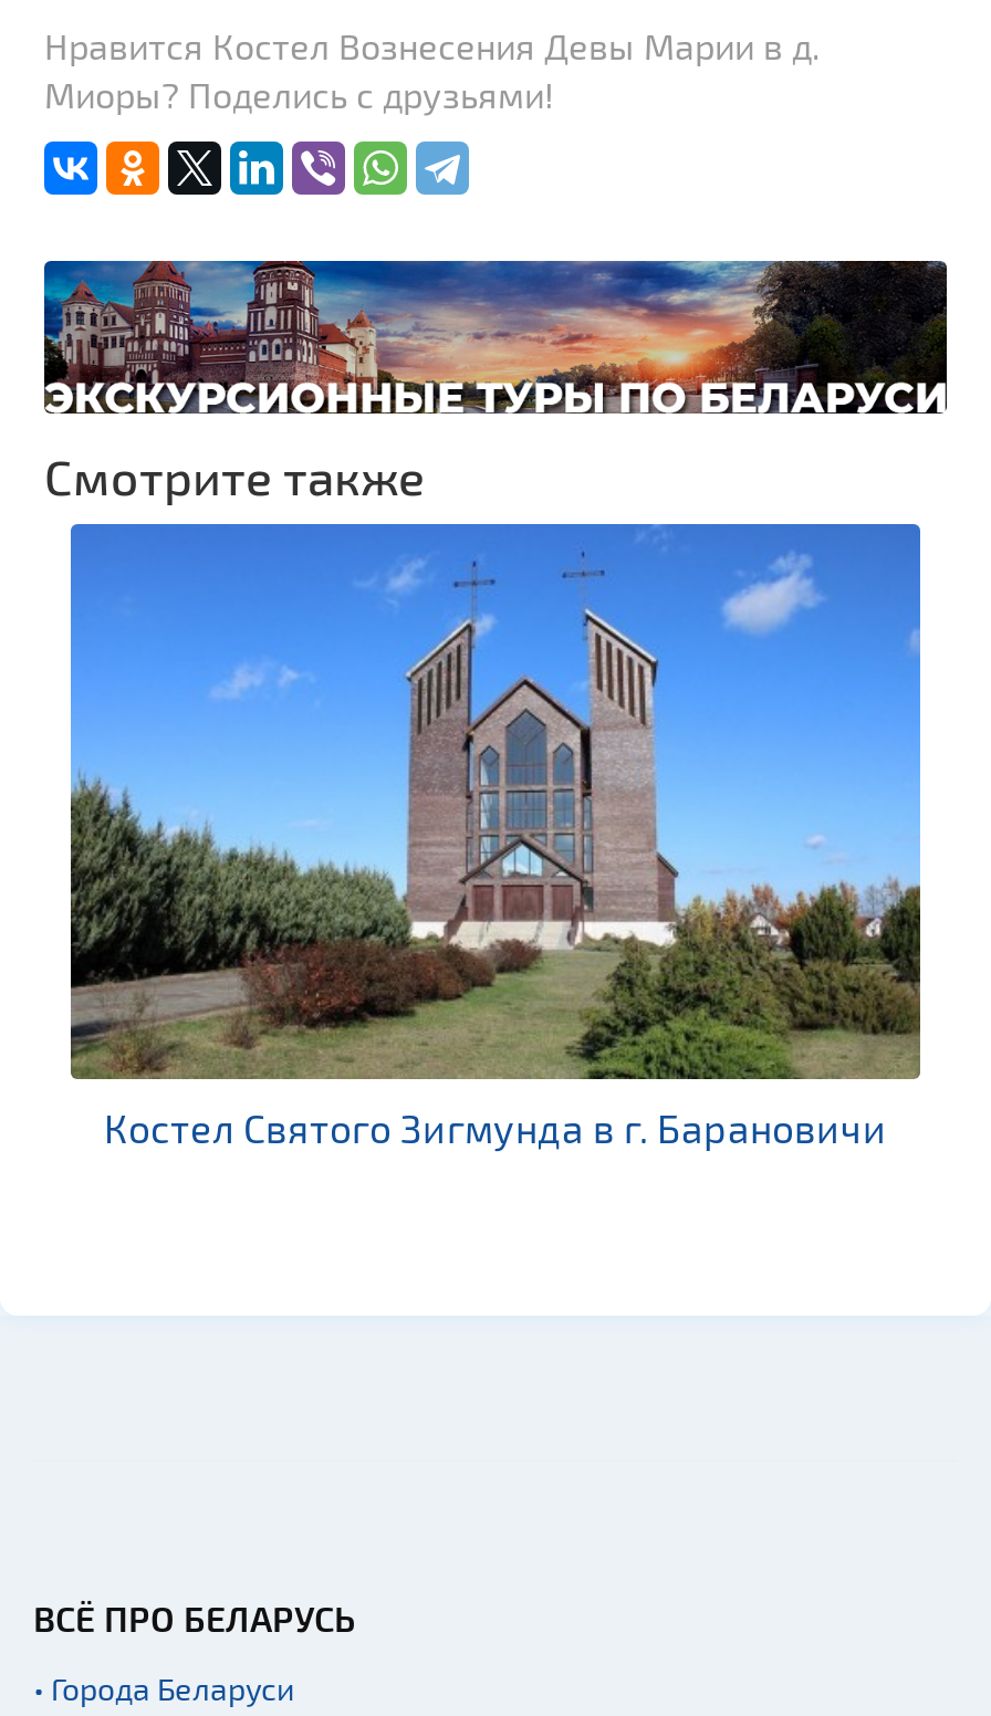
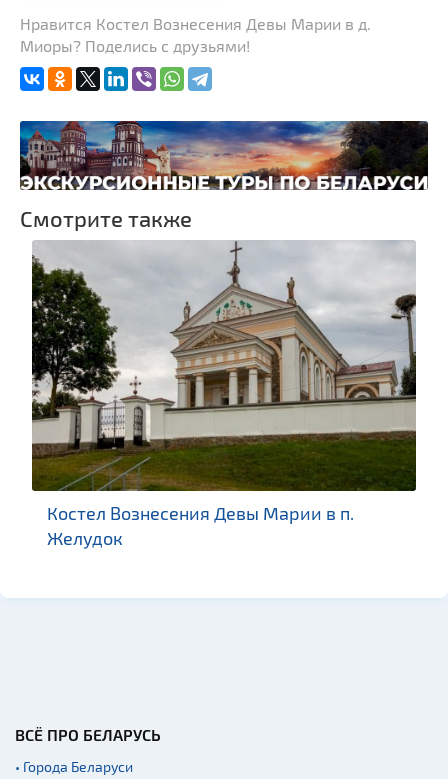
[69,522,922,1152] [image] | Костел Святого Зигмунда в г. Барановичи -> [31,240,417,549] [image] | Костел Вознесения Девы Марии в п. | Желудок

